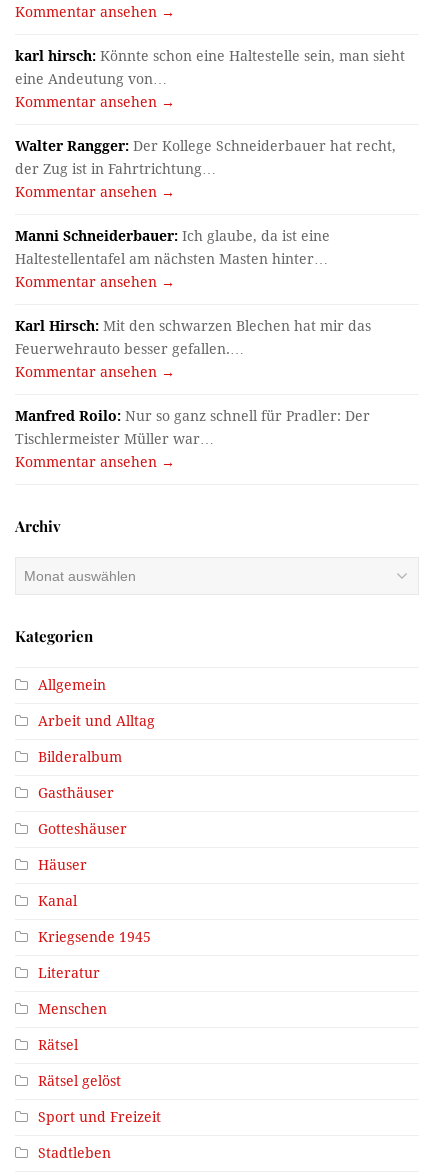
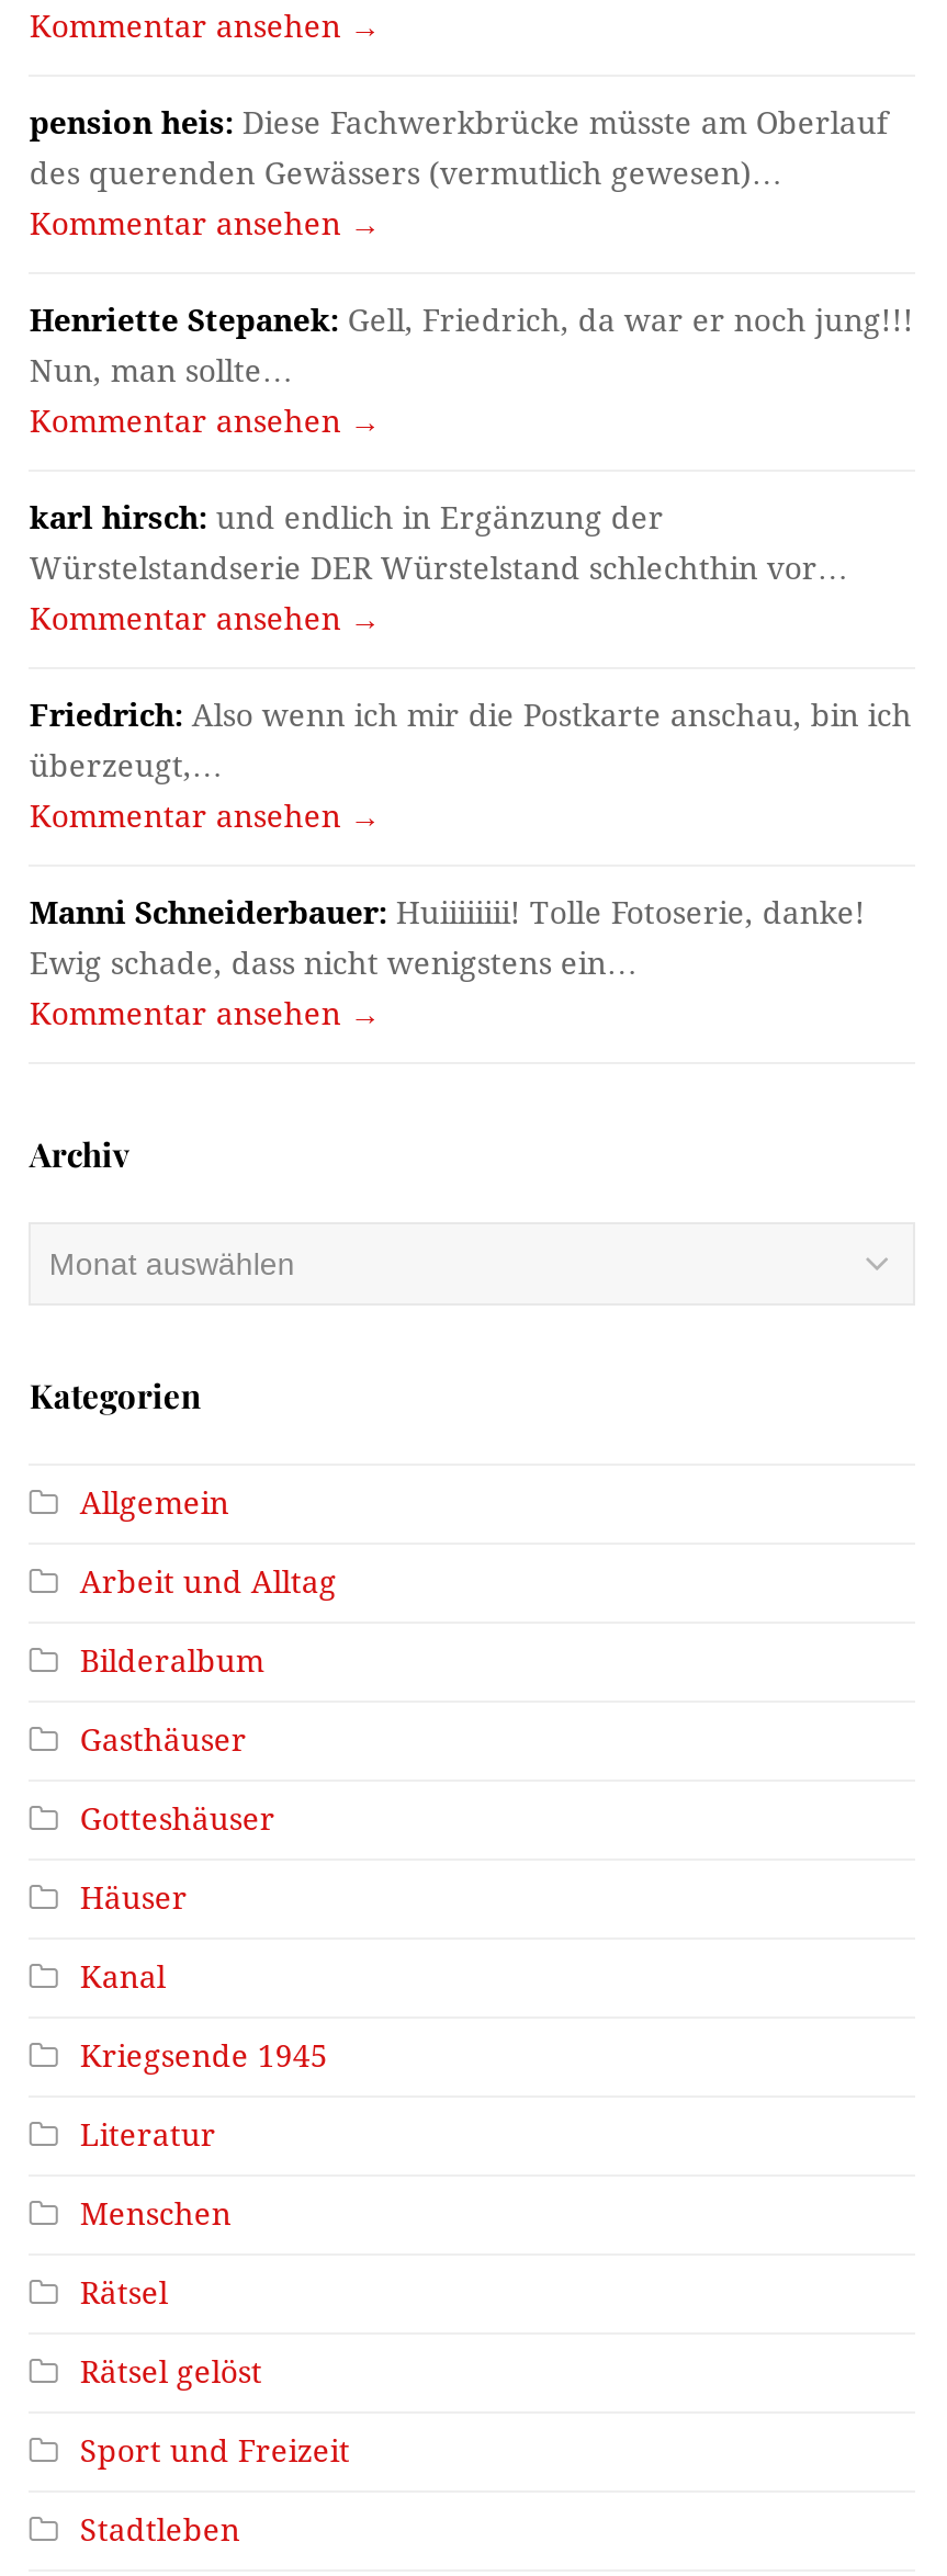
[15,47,405,86] karl hirsch: Könnte schon eine Haltestelle sein, man sieht | eine Andeutung von… -> [29,104,888,190] pension heis: Diese Fachwerkbrücke müsste am Oberlauf | des querenden Gewässers (vermutlich gewesen)…
[15,137,396,176] Walter Rangger: Der Kollege Schneiderbauer hat recht, | der Zug ist in Fahrtrichtung… -> [29,302,914,387] Henriette Stepanek: Gell, Friedrich, da war er noch jung!!! | Nun, man sollte…
[15,227,330,266] Manni Schneiderbauer: Ich glaube, da ist eine | Haltestellentafel am nächsten Masten hinter… -> [29,499,848,585] karl hirsch: und endlich in Ergänzung der | Würstelstandserie DER Würstelstand schlechthin vor…
[15,317,371,356] Karl Hirsch: Mit den schwarzen Blechen hat mir das | Feuerwehrauto besser gefallen.… -> [29,697,912,782] Friedrich: Also wenn ich mir die Postkarte anschau, bin ich | überzeugt,…
[15,407,370,446] Manfred Roilo: Nur so ganz schnell für Pradler: Der | Tischlermeister Müller war… -> [29,894,866,980] Manni Schneiderbauer: Huiiiiiiii! Tolle Fotoserie, danke! | Ewig schade, dass nicht wenigstens ein…

